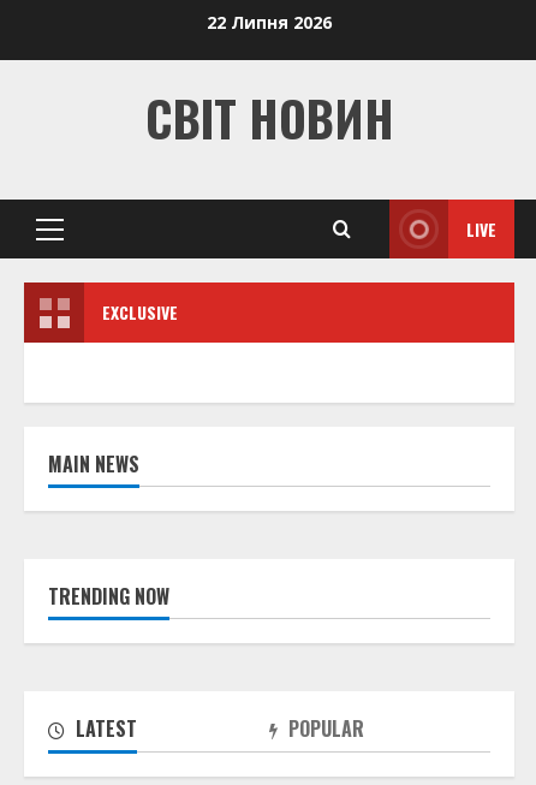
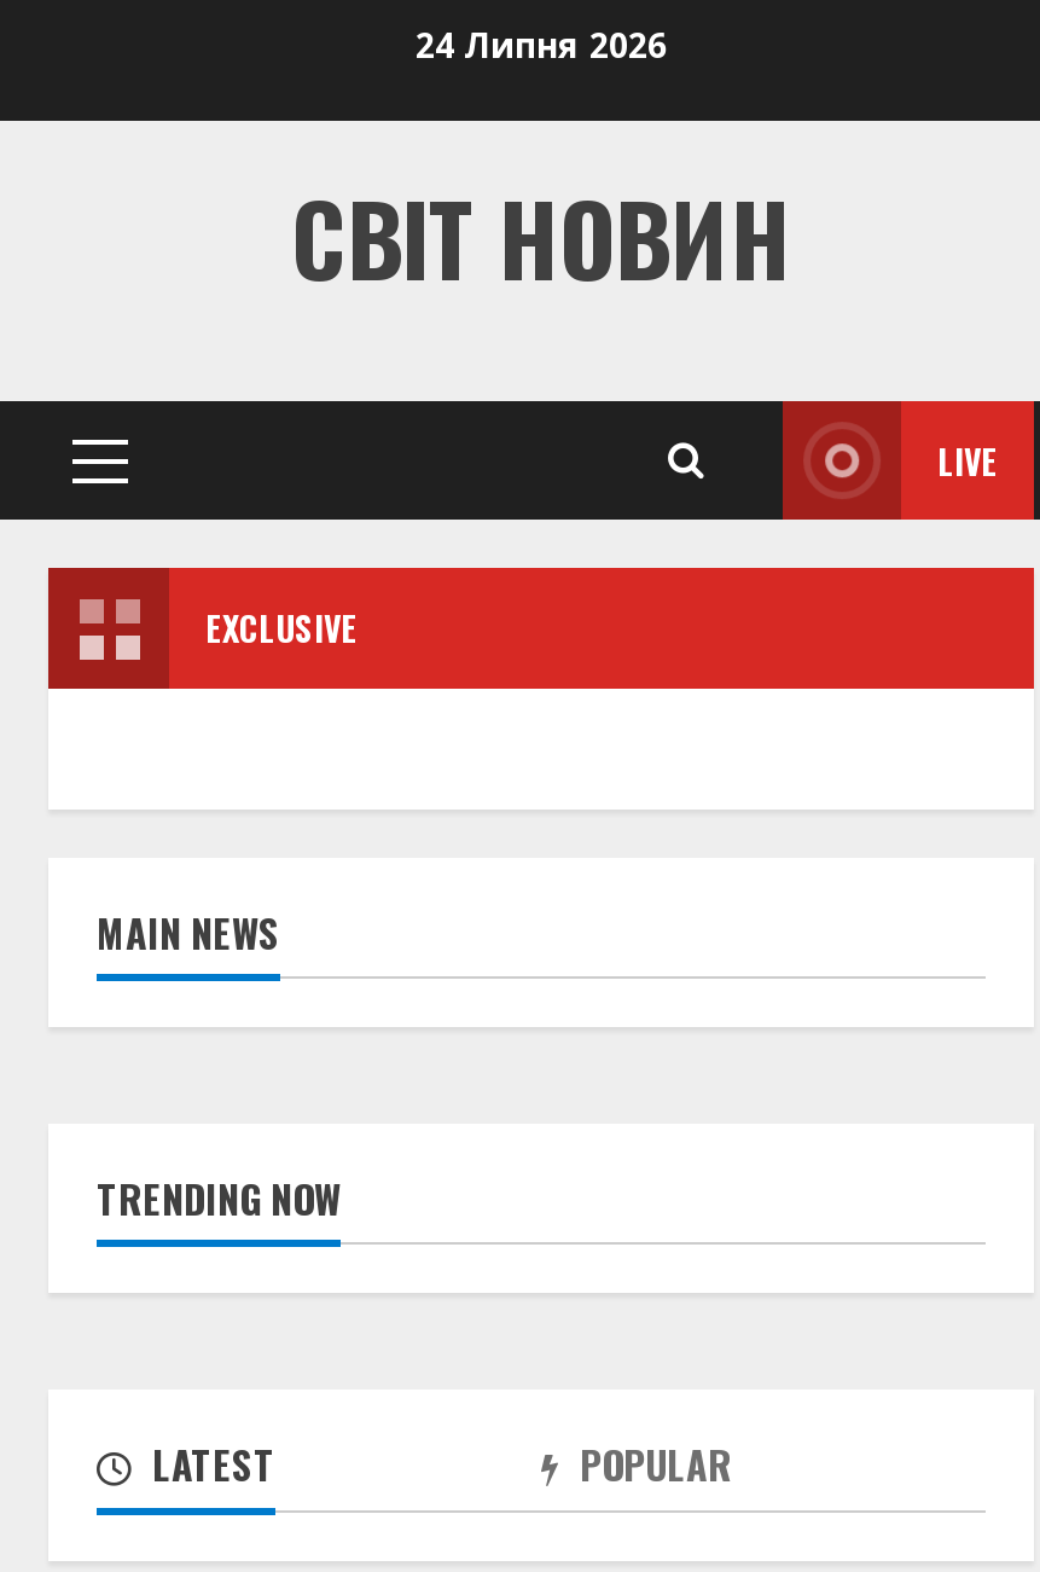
[207,10,332,33] 22 Липня 2026 -> [416,21,667,66] 24 Липня 2026

